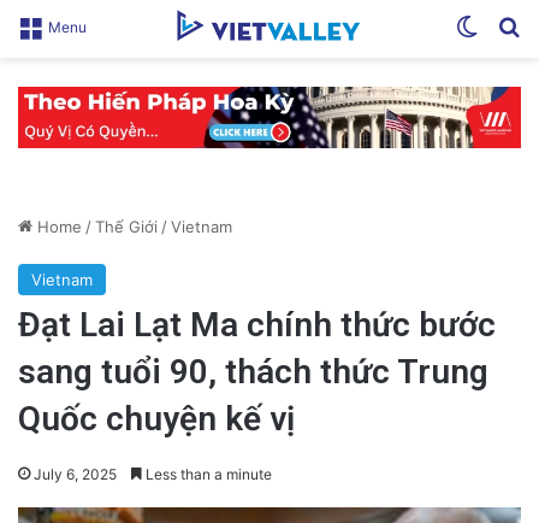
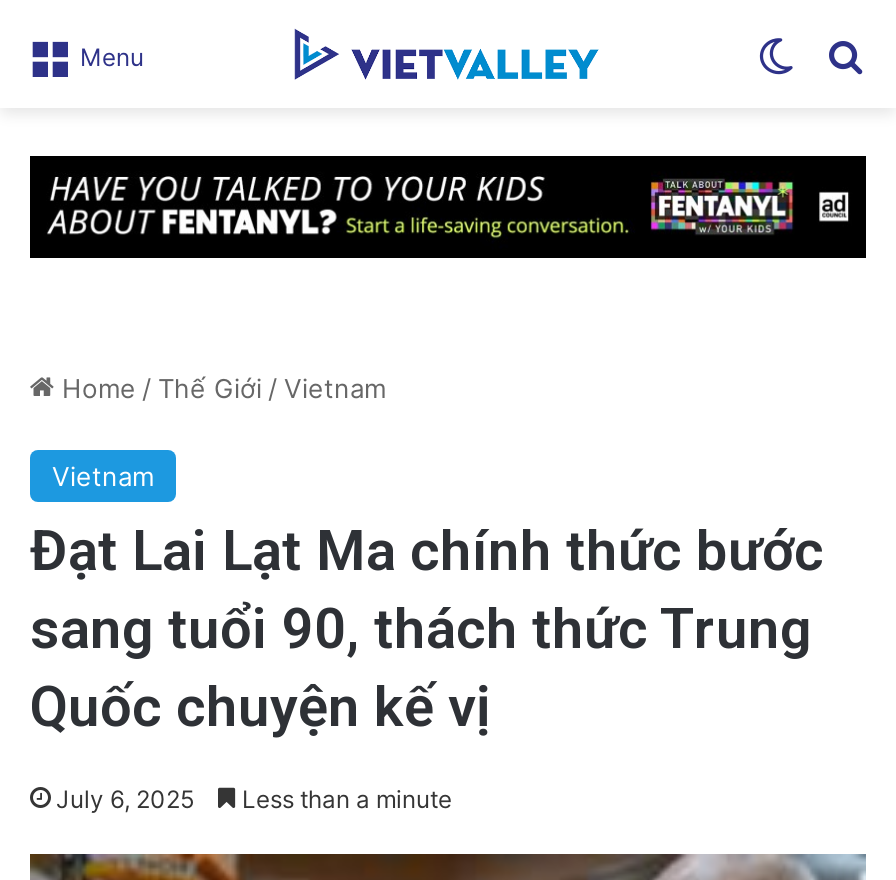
[17,86,522,149] [image] -> [28,154,868,260] [image]

